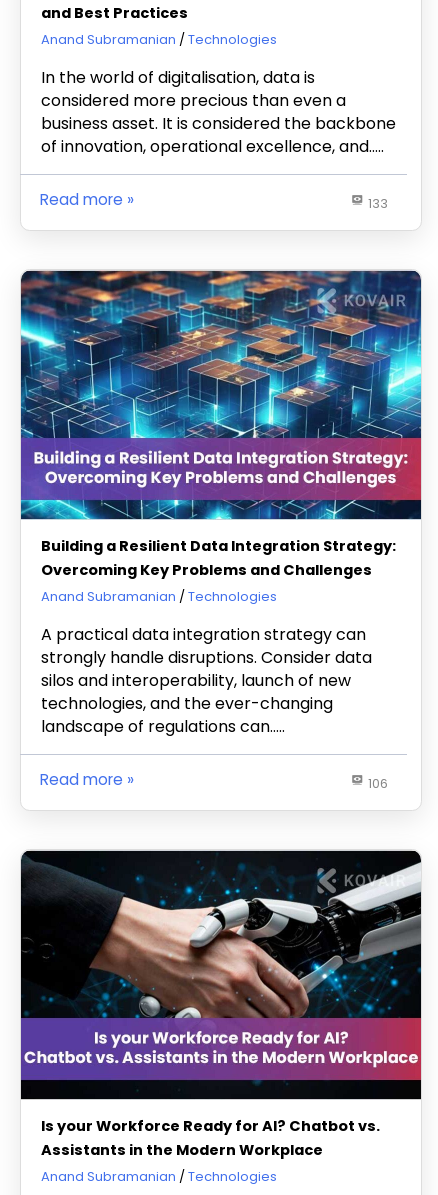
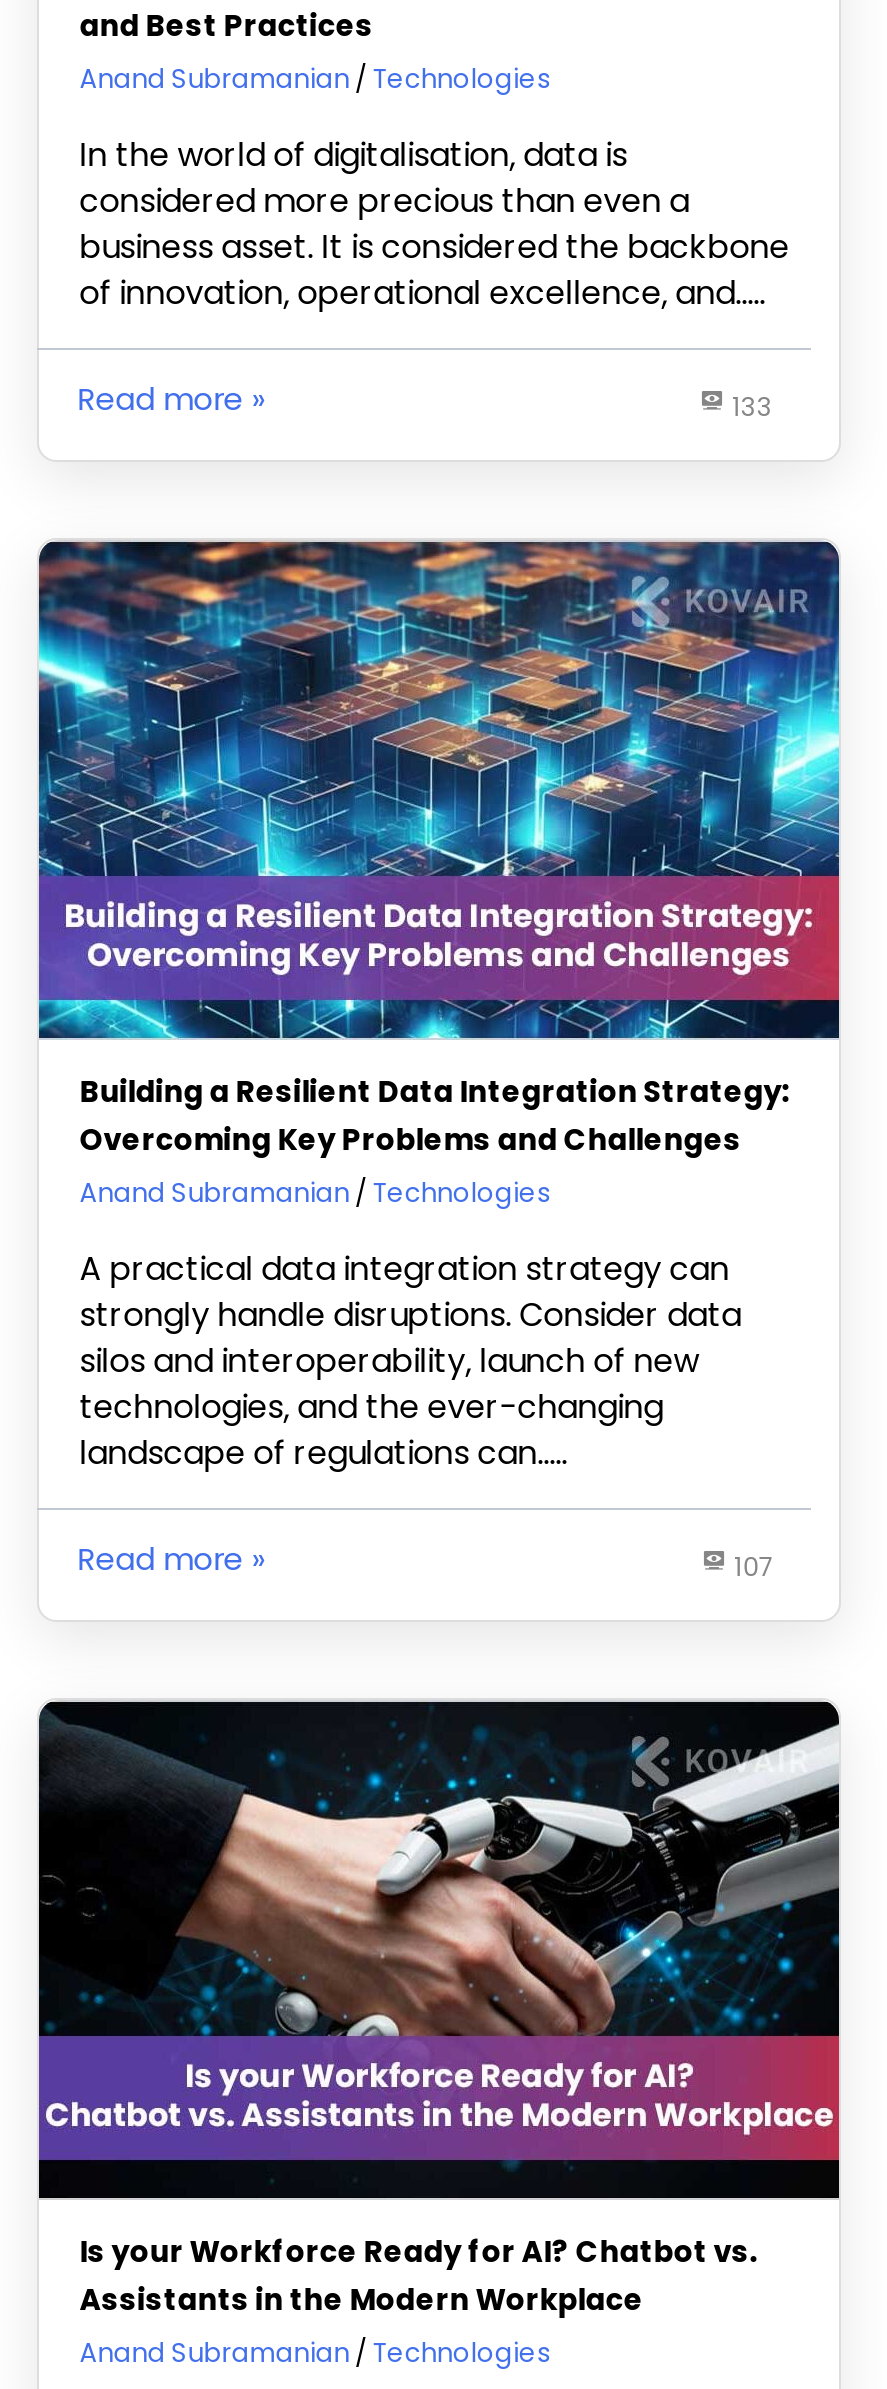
[368,775,388,792] 106 -> [735,1550,773,1584] 107

